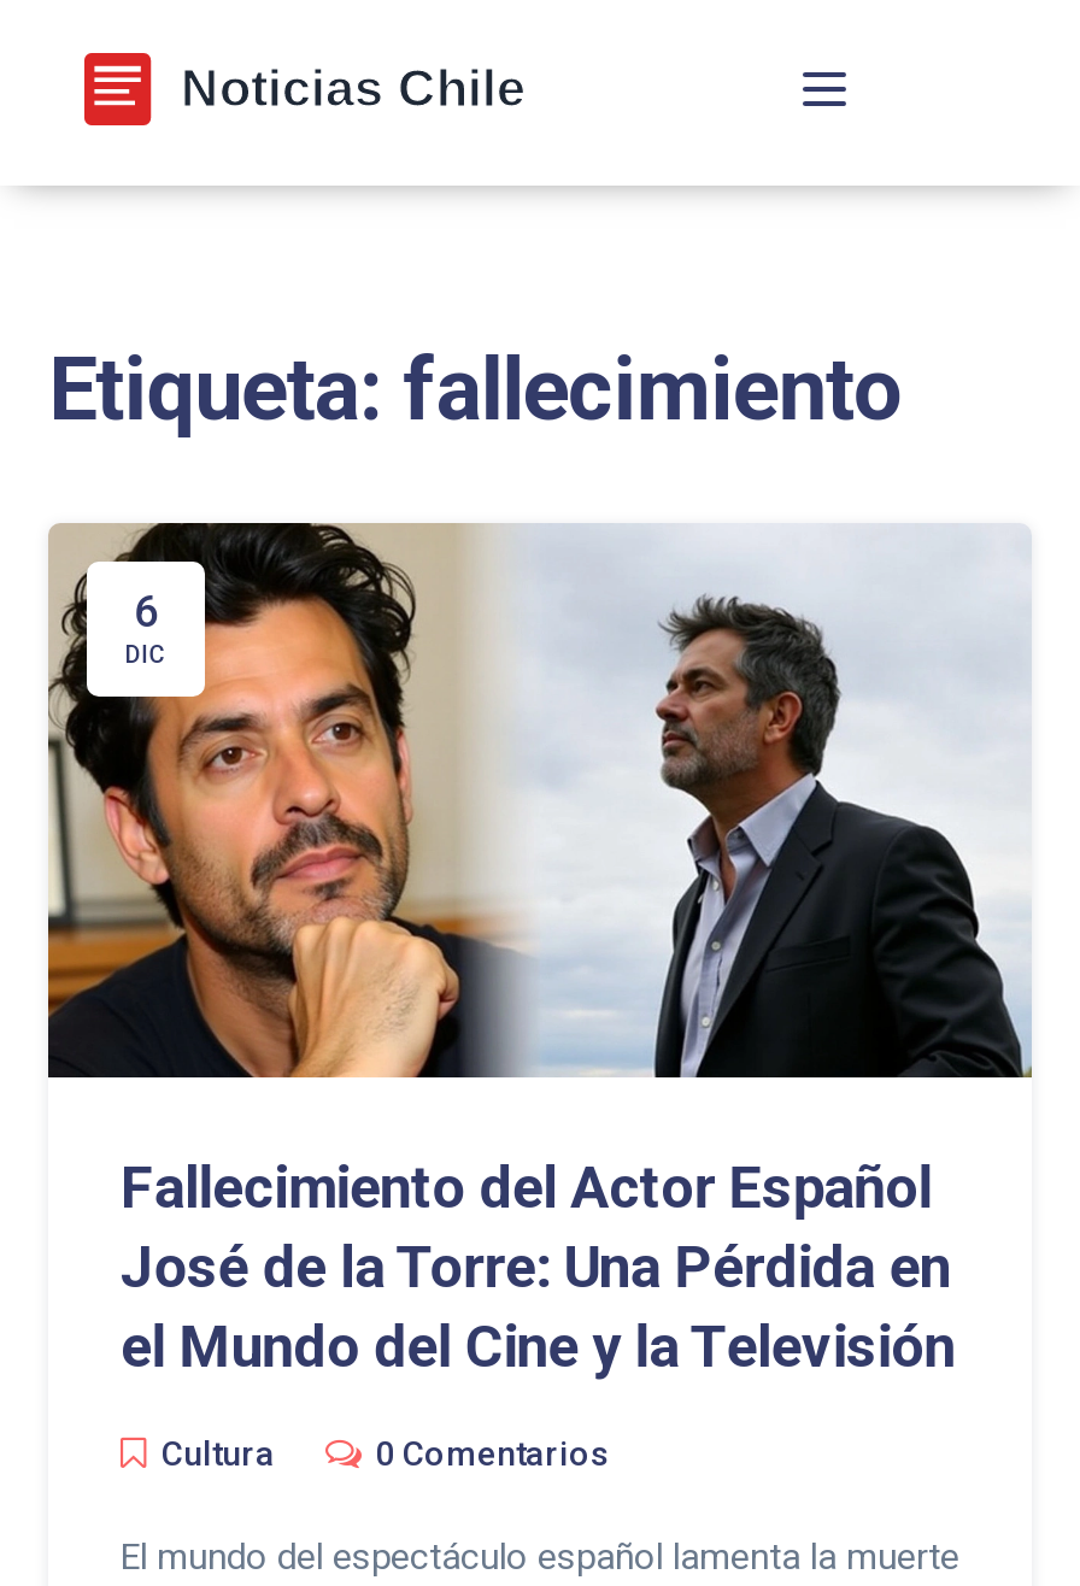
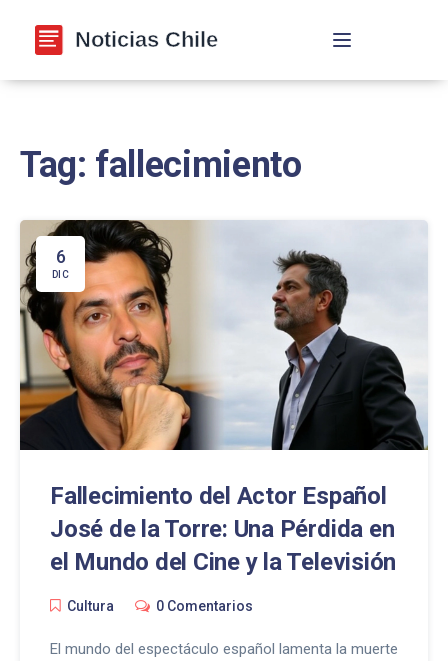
[48,340,901,441] Etiqueta: fallecimiento -> [20,144,301,186] Tag: fallecimiento

